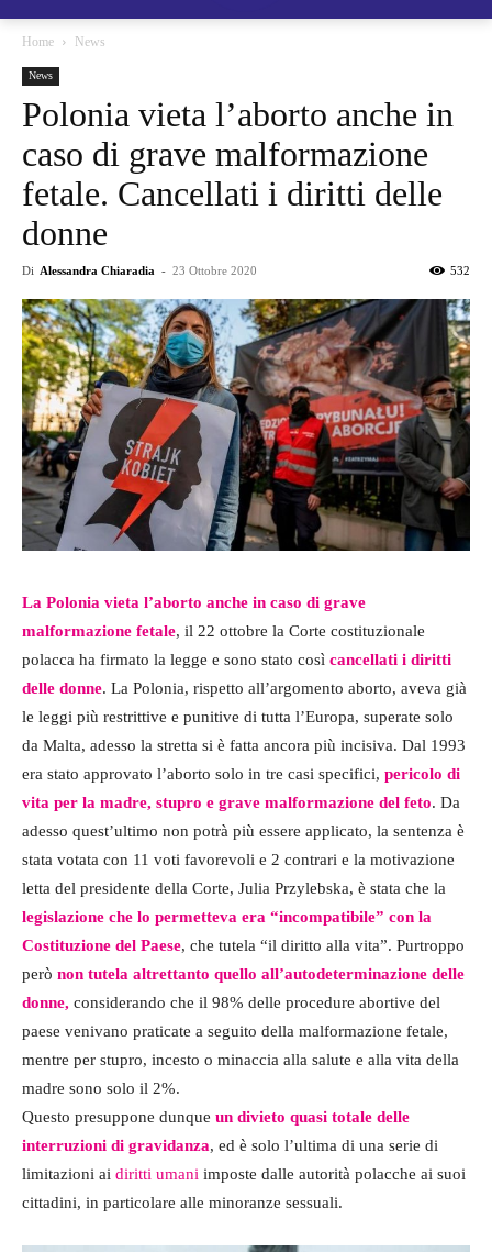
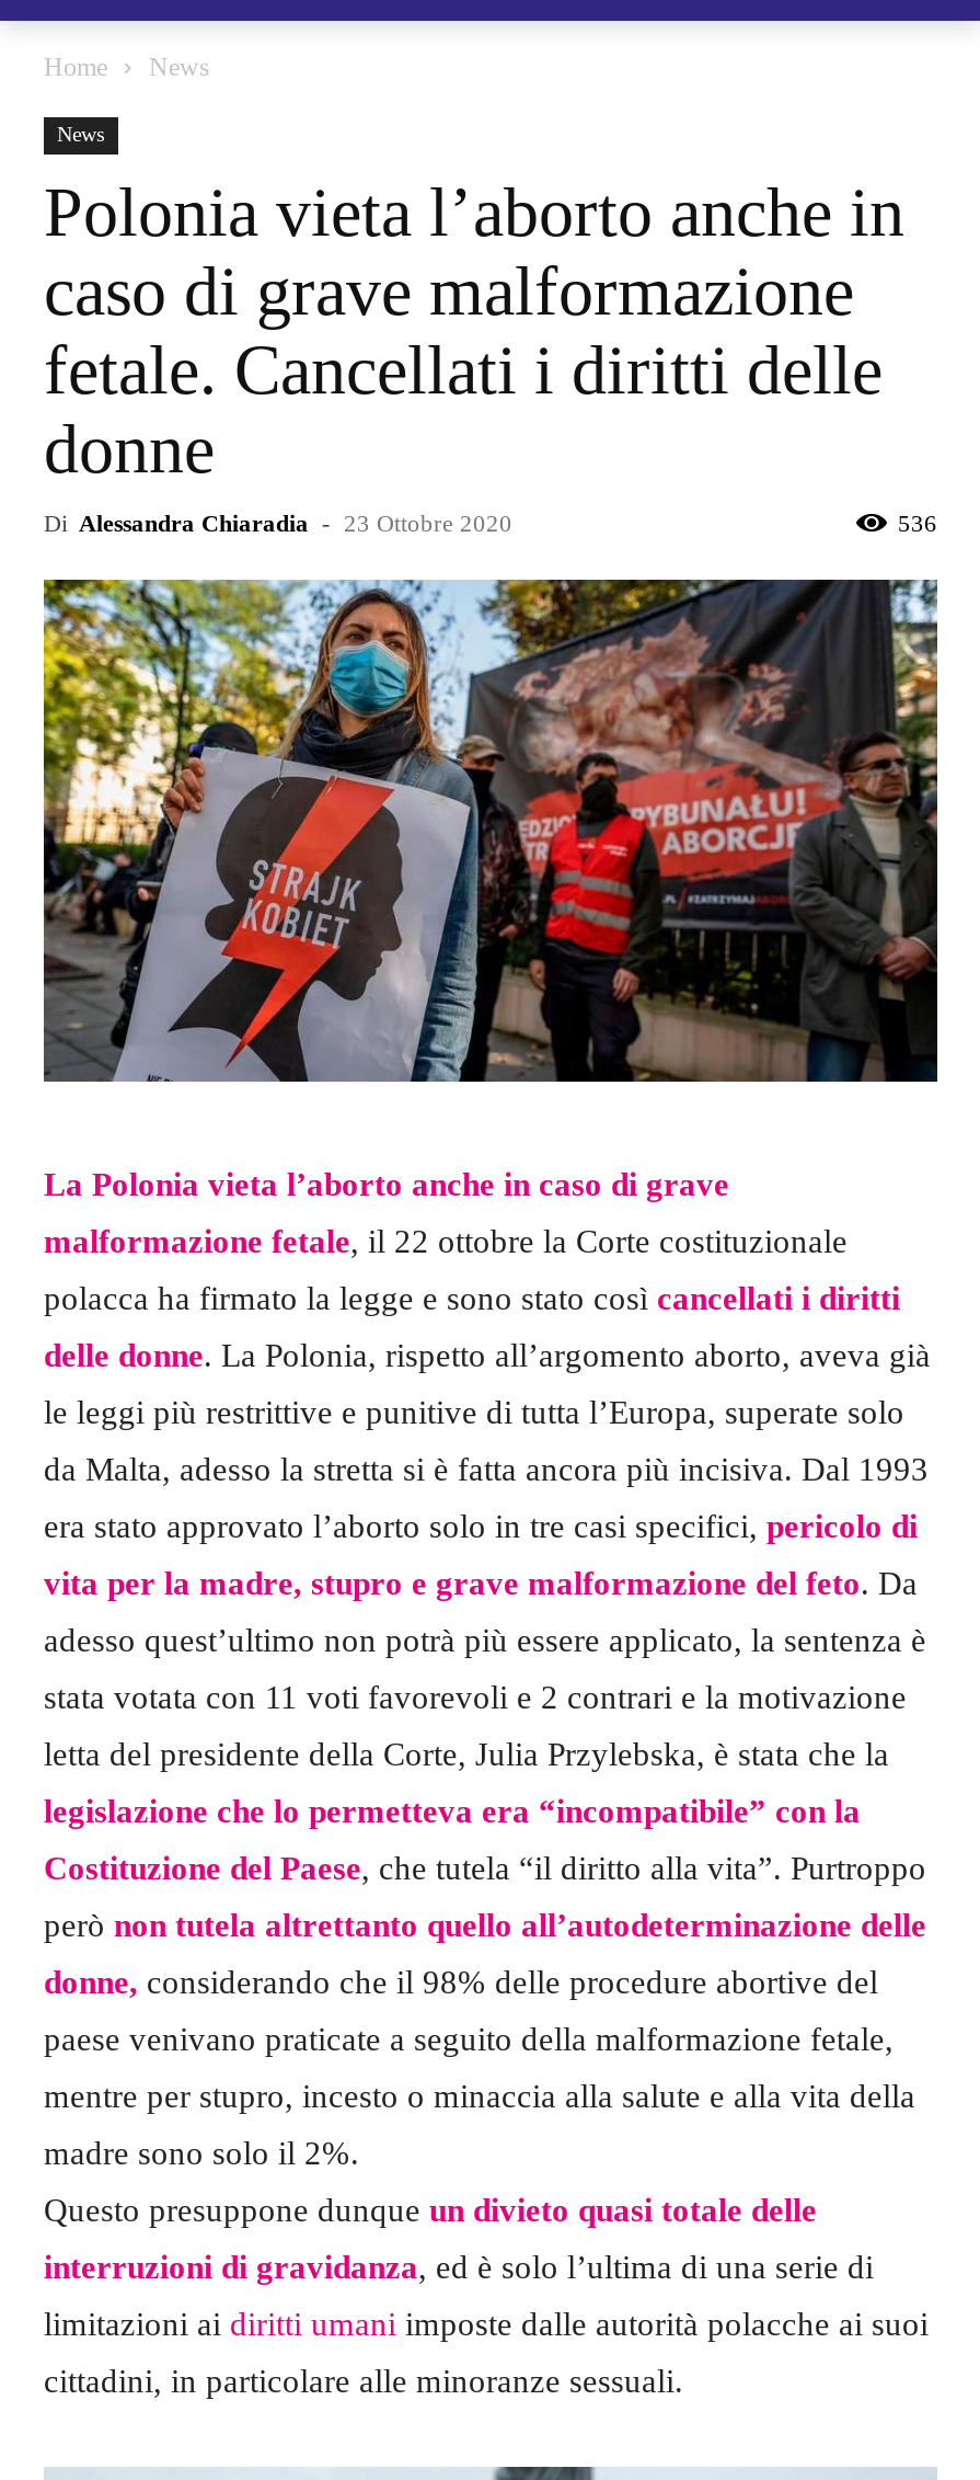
[450,264,470,277] 532 -> [898,510,937,536] 536

